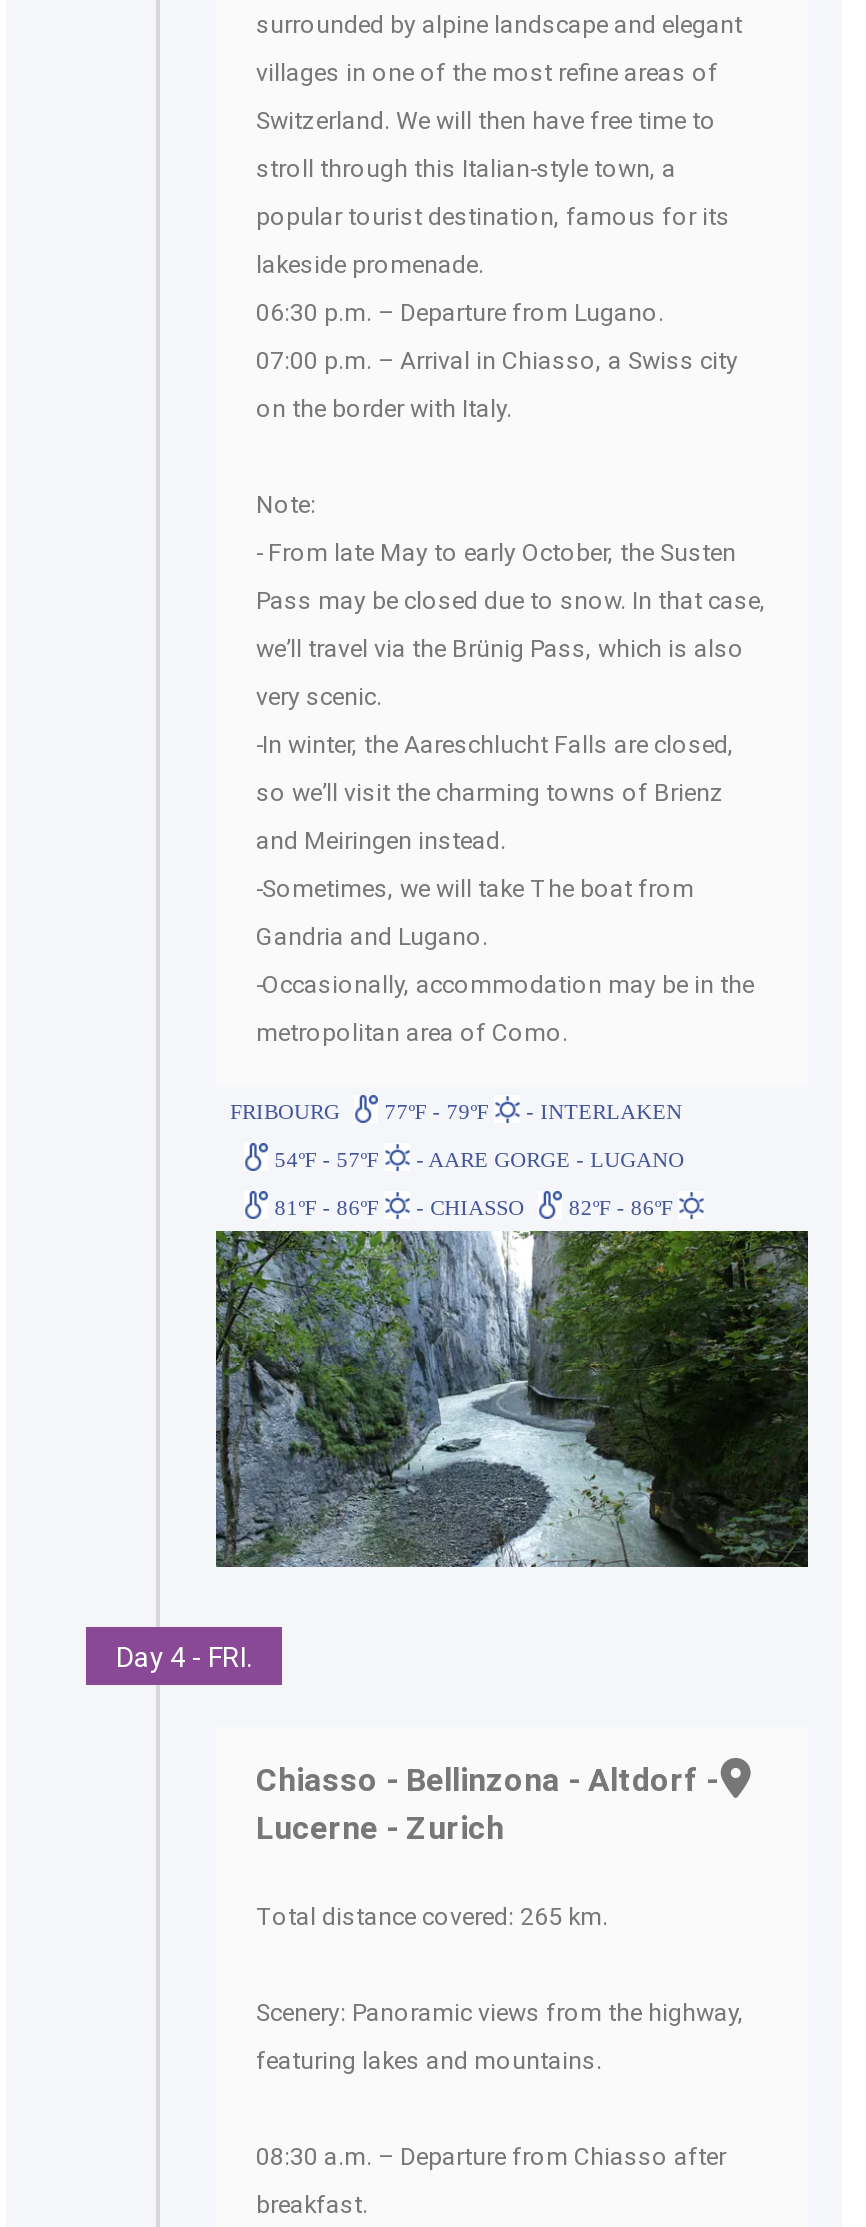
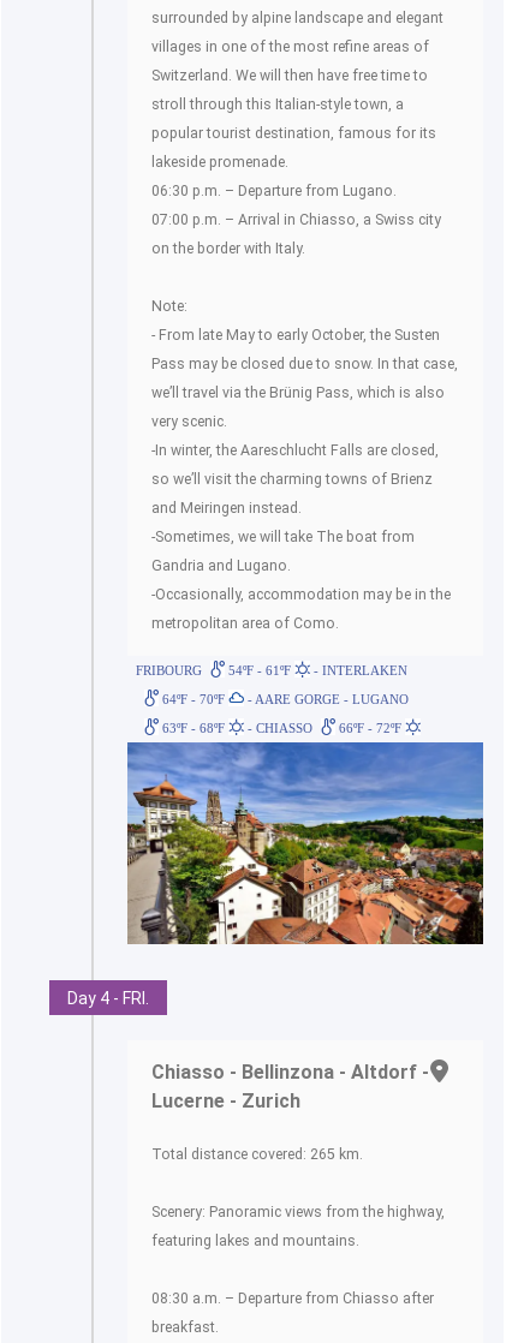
[230,1098,682,1122] FRIBOURG 77ºF - 79ºF - INTERLAKEN -> [136,662,408,677] FRIBOURG 54ºF - 61ºF - INTERLAKEN
[268,1146,684,1170] 54ºF - 57ºF - AARE GORGE - LUGANO -> [159,691,409,706] 64ºF - 70ºF - AARE GORGE - LUGANO
[268,1194,384,1218] 81ºF - 86ºF -> [159,720,229,735] 63ºF - 68ºF
[563,1194,679,1218] 82ºF - 86ºF -> [336,720,406,735] 66ºF - 72ºF
[214,1229,810,1569] [image] -> [126,741,484,945] [image]

